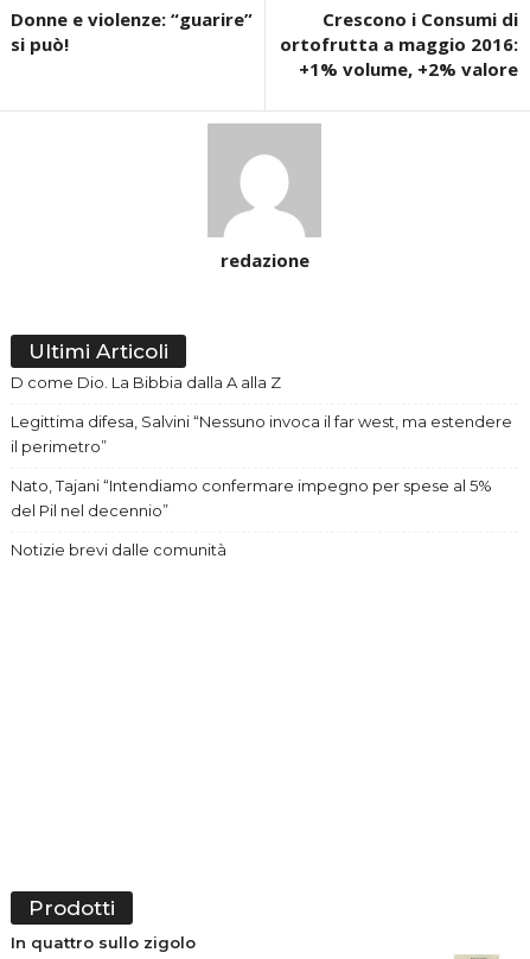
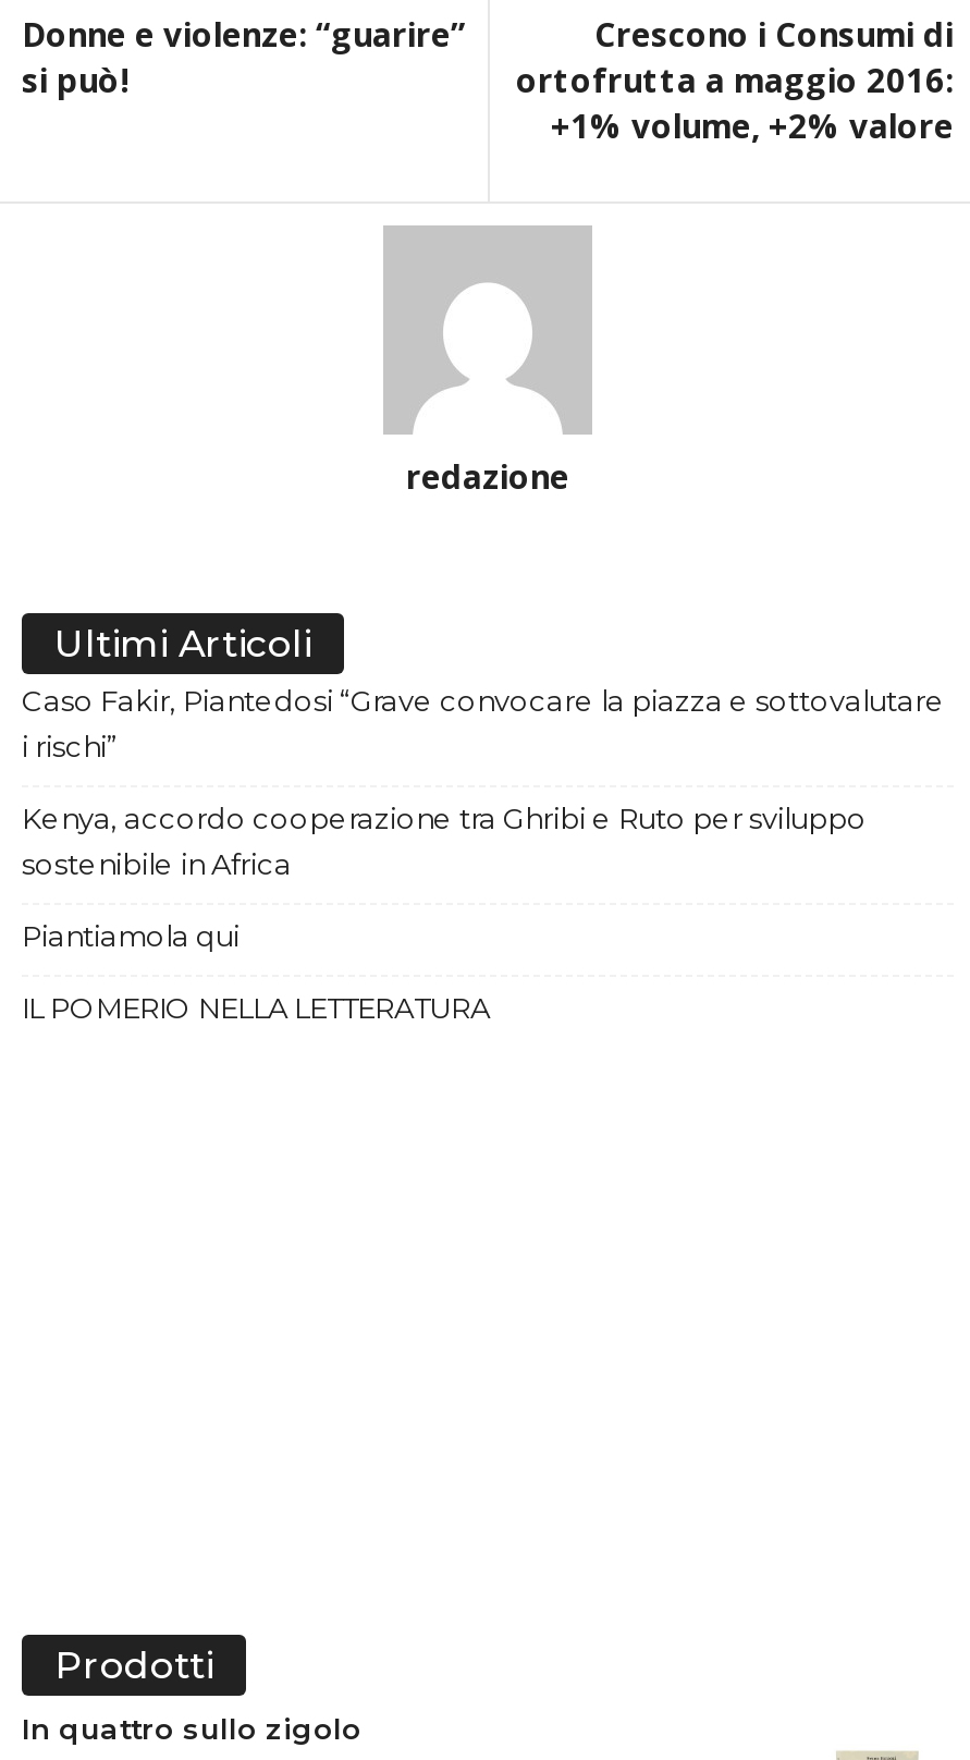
[11,373,281,392] D come Dio. La Bibbia dalla A alla Z -> [22,684,945,764] Caso Fakir, Piantedosi “Grave convocare la piazza e sottovalutare | i rischi”
[11,412,512,456] Legittima difesa, Salvini “Nessuno invoca il far west, ma estendere | il perimetro” -> [22,801,867,882] Kenya, accordo cooperazione tra Ghribi e Ruto per sviluppo | sostenibile in Africa
[11,476,492,520] Nato, Tajani “Intendiamo confermare impegno per spese al 5% | del Pil nel decennio” -> [22,919,240,954] Piantiamola qui
[11,540,226,559] Notizie brevi dalle comunità -> [22,991,490,1026] IL POMERIO NELLA LETTERATURA

